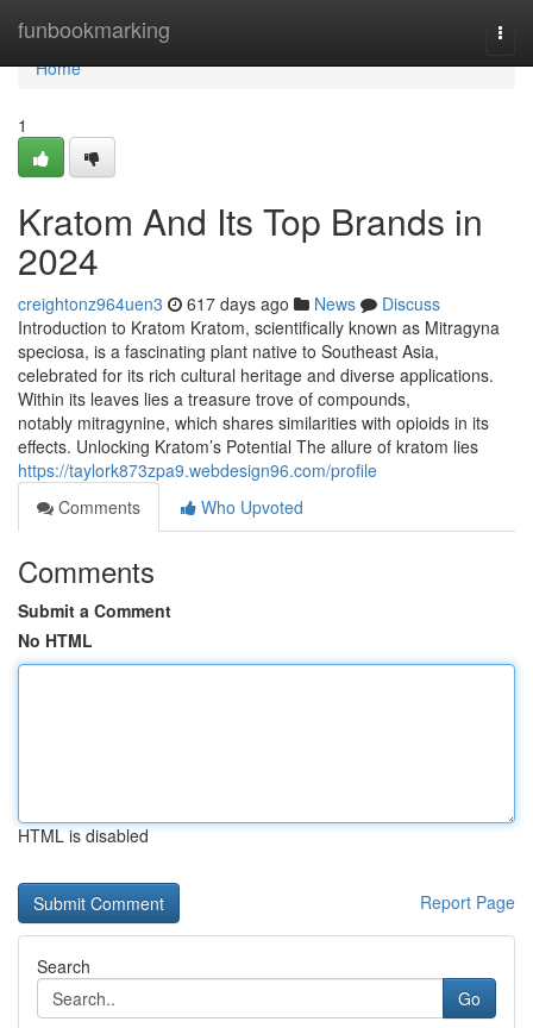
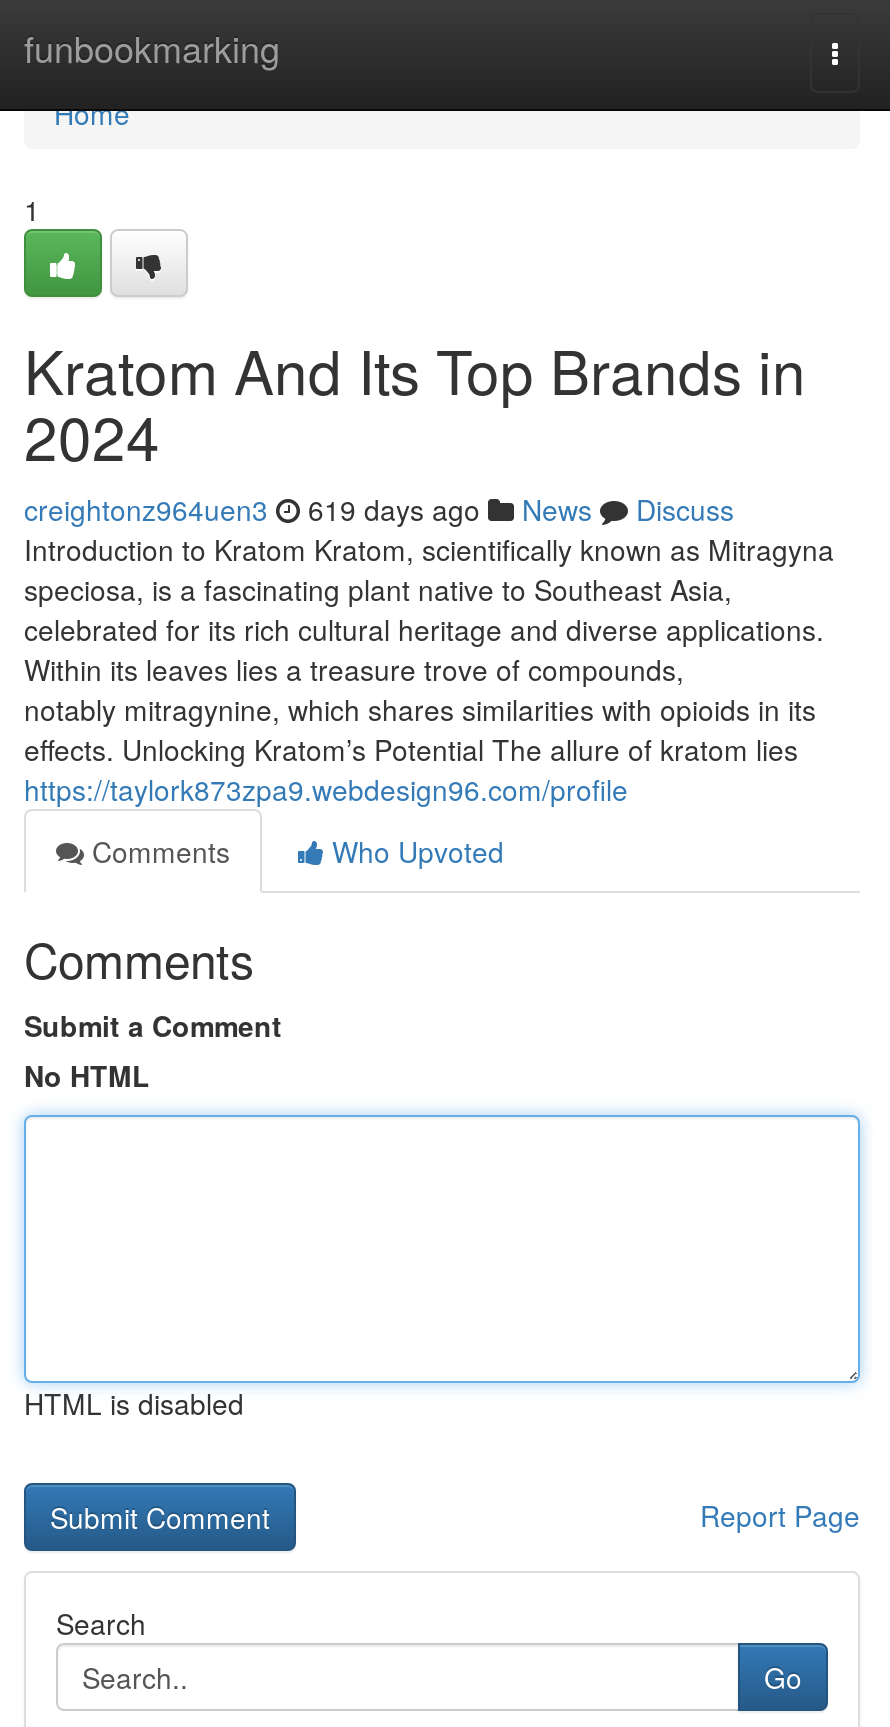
[18,292,440,315] creightonz964uen3 617 days ago News Discuss -> [24,489,734,529] creightonz964uen3 619 days ago News Discuss

